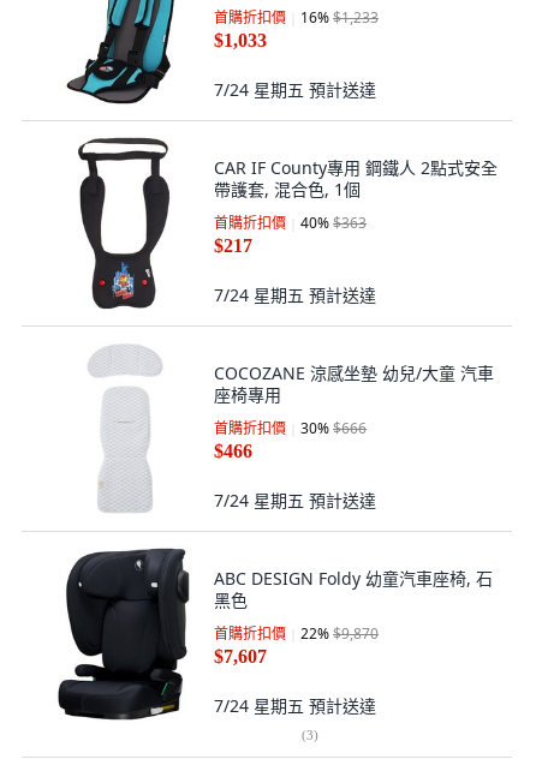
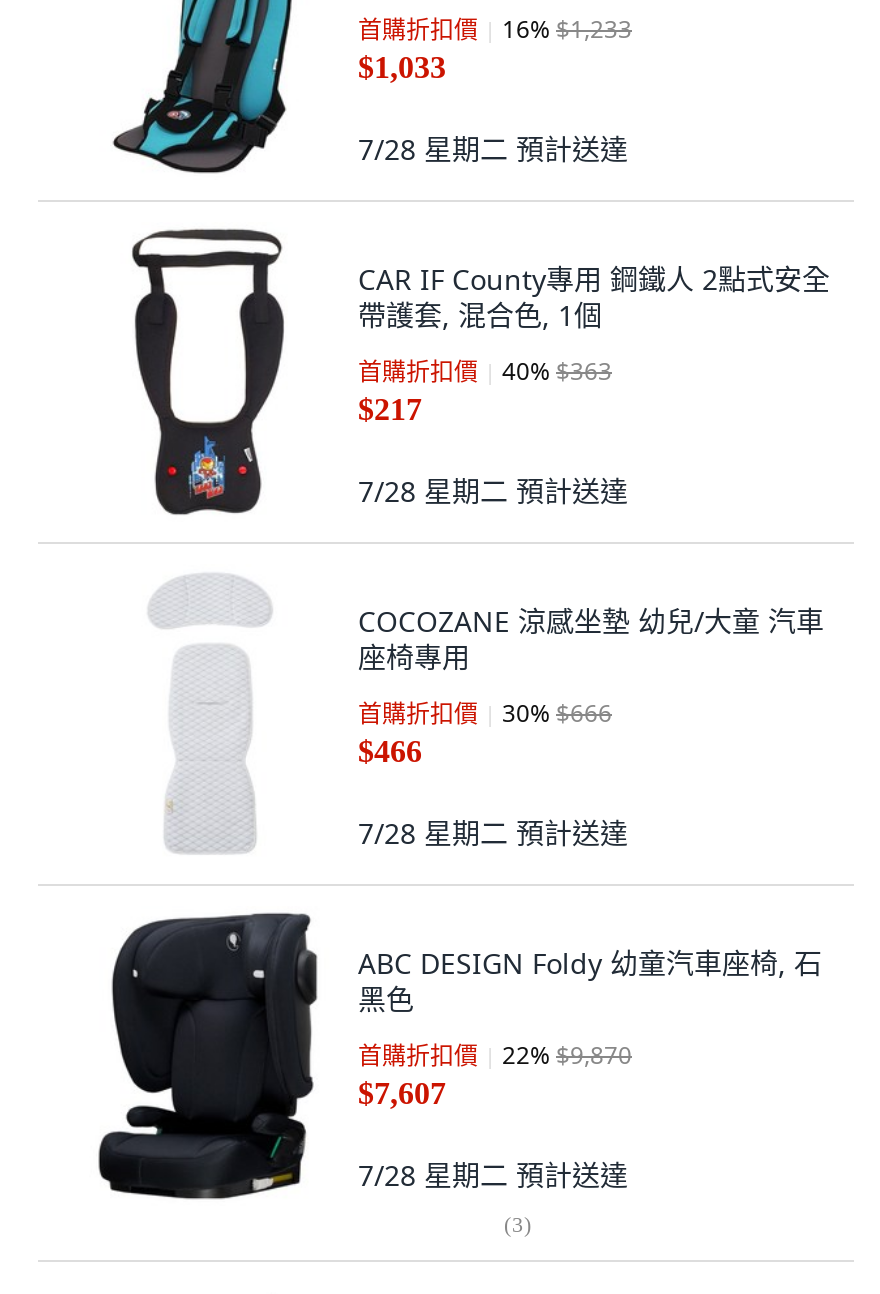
[214,78,376,101] 7/24 星期五預計送達 -> [358,130,628,168] 7/28 星期二預計送達
[214,283,376,306] 7/24 星期五預計送達 -> [358,472,628,510] 7/28 星期二預計送達
[214,489,376,512] 7/24 星期五預計送達 -> [358,814,628,852] 7/28 星期二預計送達
[214,694,376,717] 7/24 星期五預計送達 -> [358,1156,628,1194] 7/28 星期二預計送達

